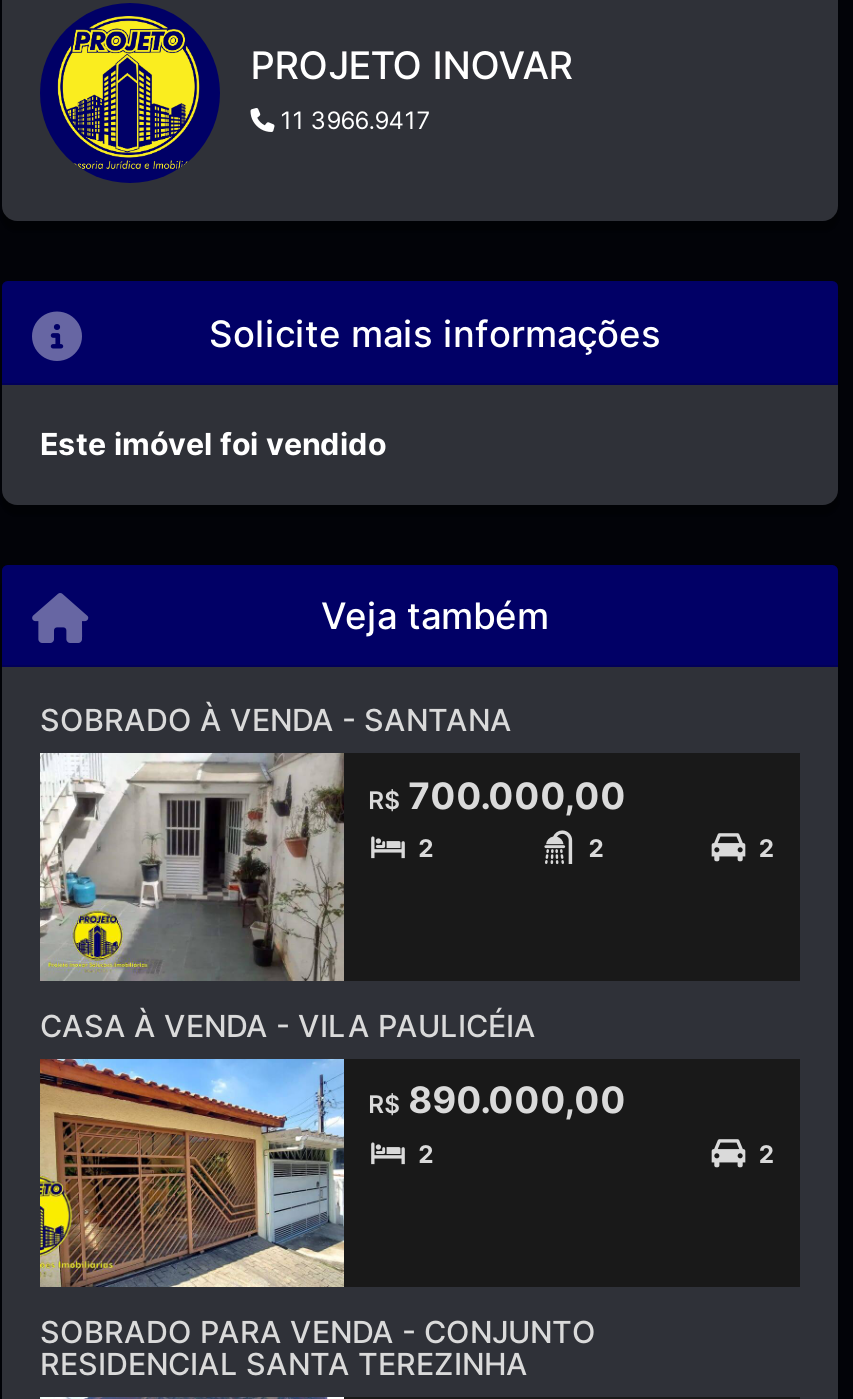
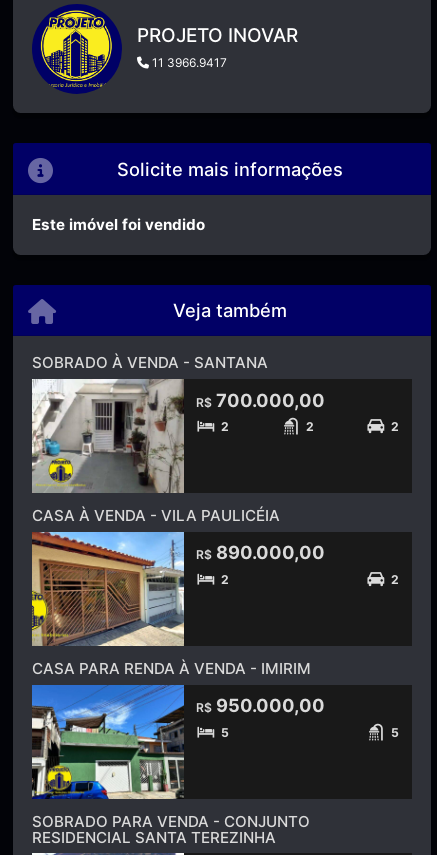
none -> [31,659,399,799] [image] | CASA PARA RENDA À VENDA - IMIRIM | R$950.000,00 | 5 | 5

